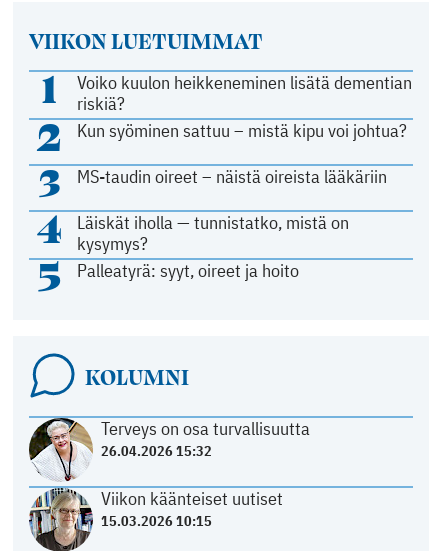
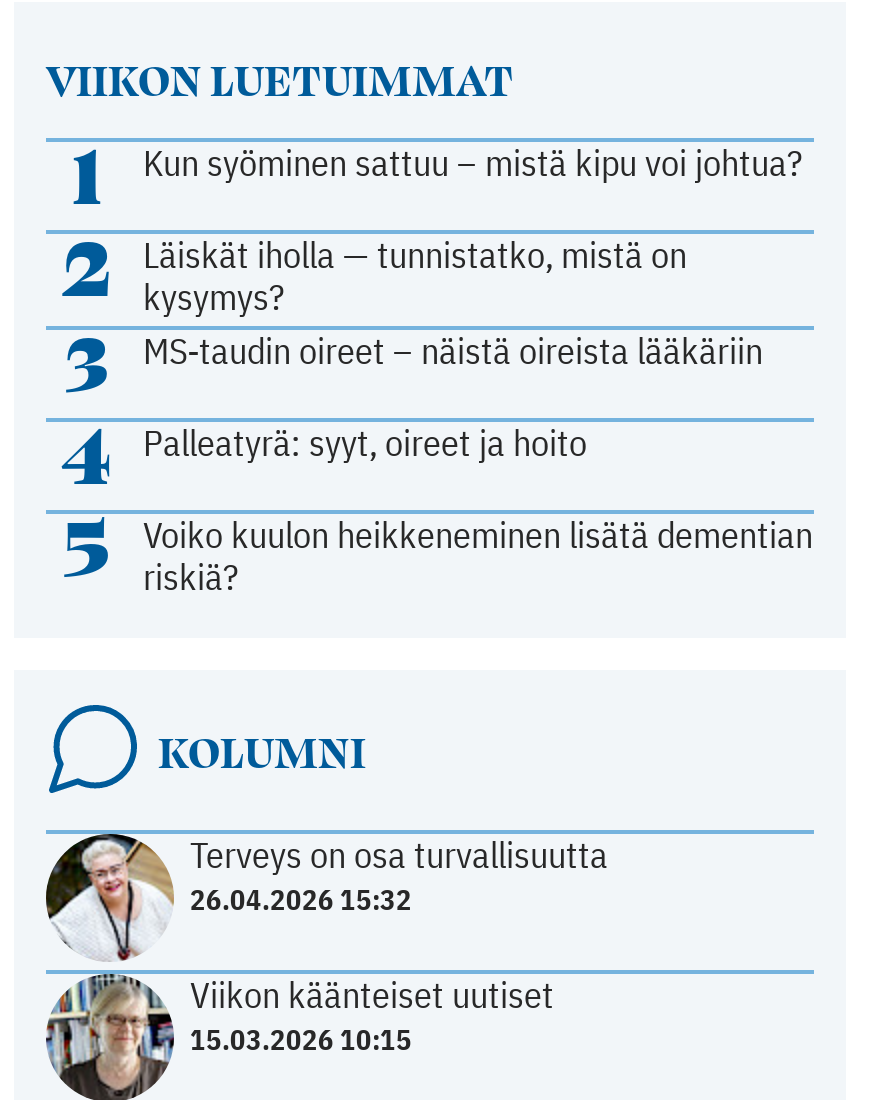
moved [77,71,412,115] -> [143,512,813,600]: Voiko kuulon heikkeneminen lisätä dementian | riskiä?
moved [77,119,407,142] -> [143,141,803,187]: Kun syöminen sattuu – mistä kipu voi johtua?
moved [77,211,349,255] -> [143,232,687,320]: Läiskät iholla — tunnistatko, mistä on | kysymys?
moved [77,259,299,282] -> [143,420,587,466]: Palleatyrä: syyt, oireet ja hoito

